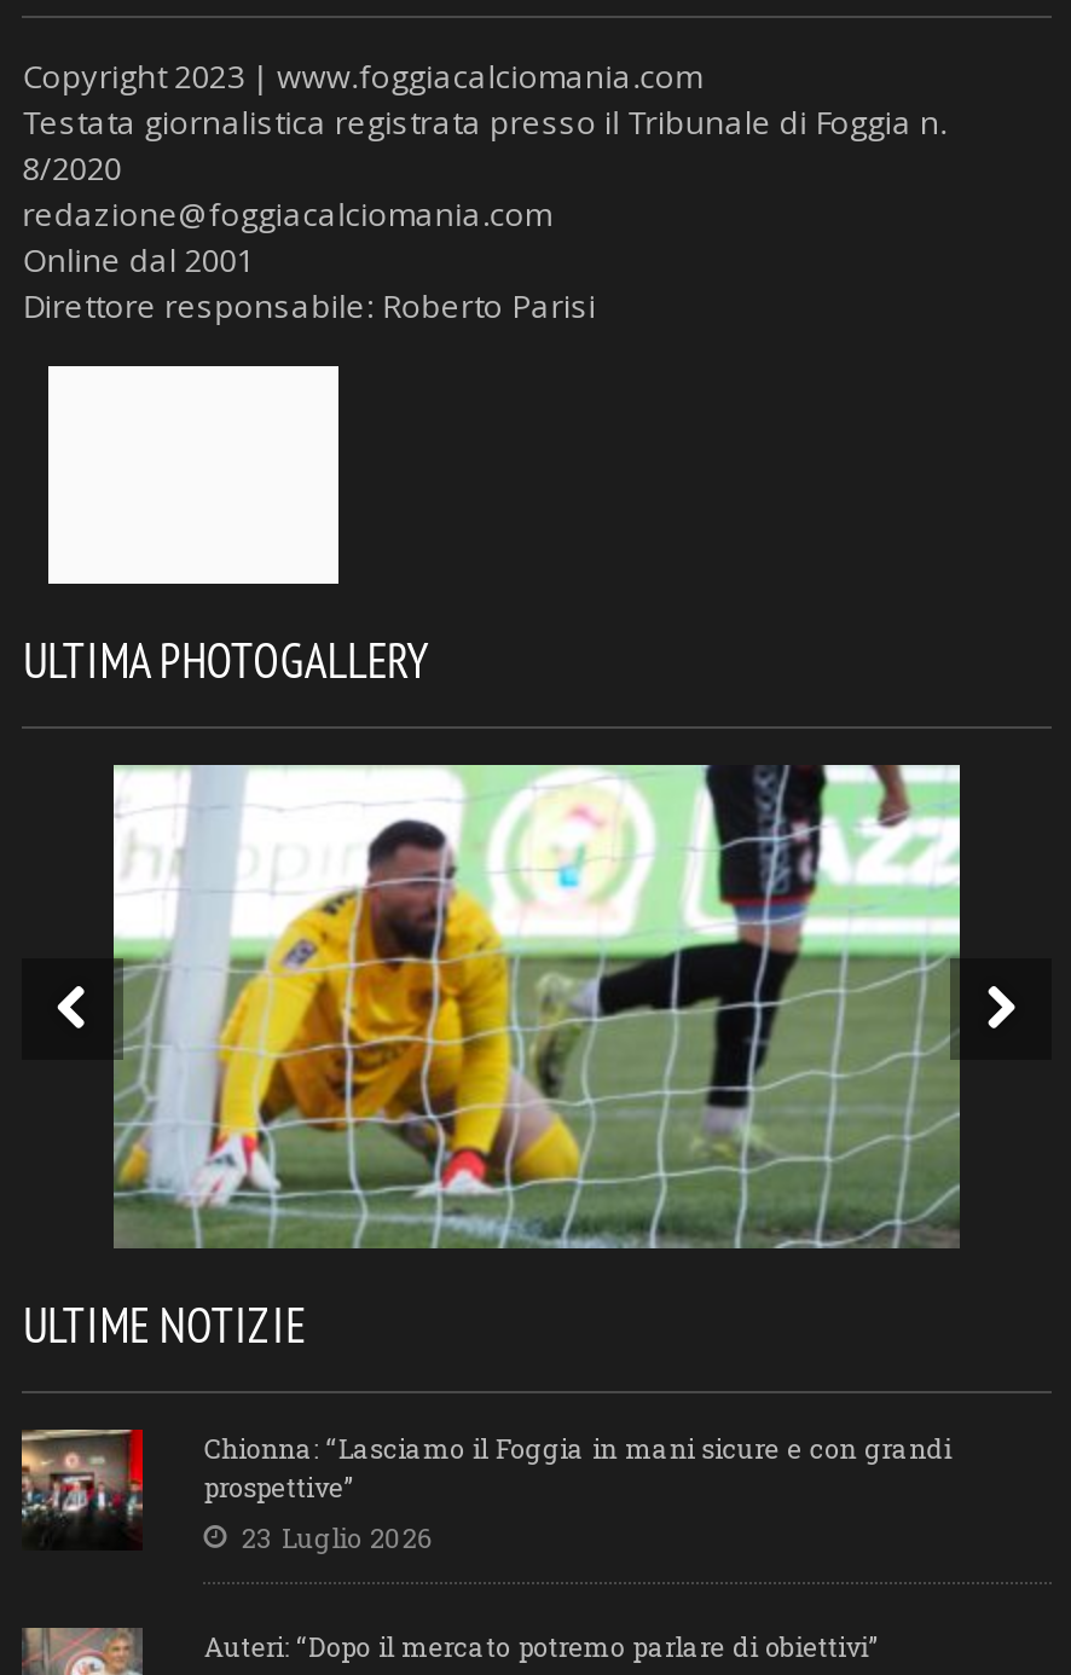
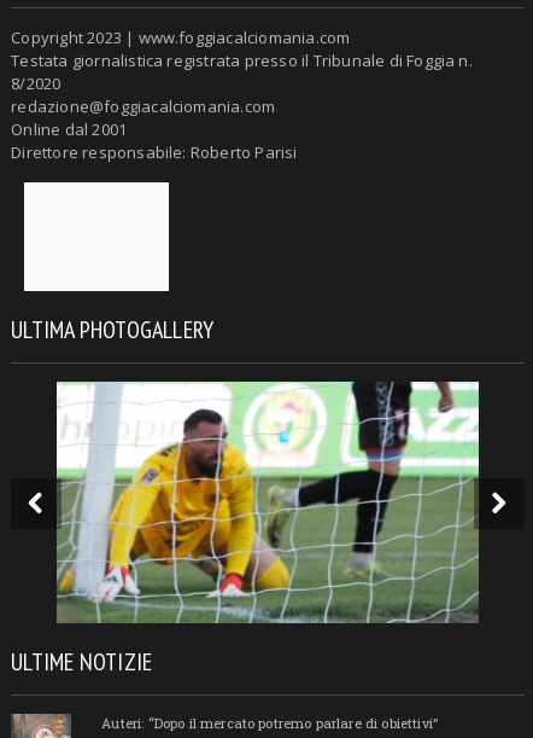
[19,1428,951,1555] [image] | Chionna: “Lasciamo il Foggia in mani sicure e con grandi | prospettive” | 23 Luglio 2026 -> none

